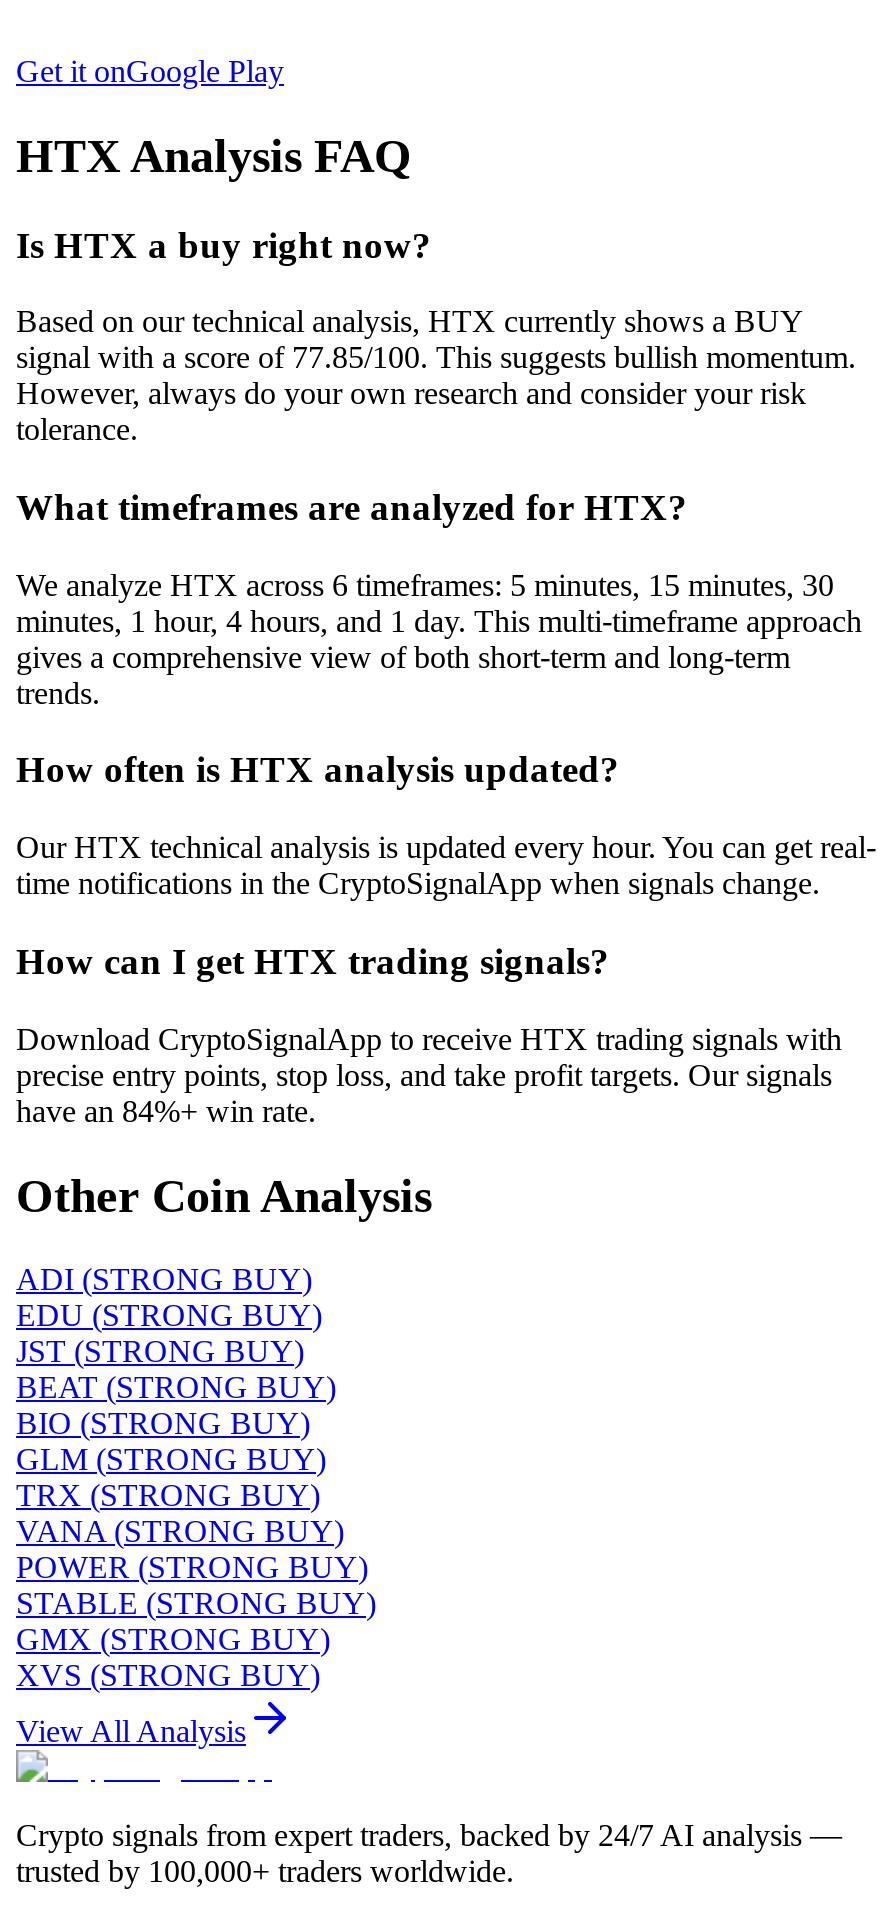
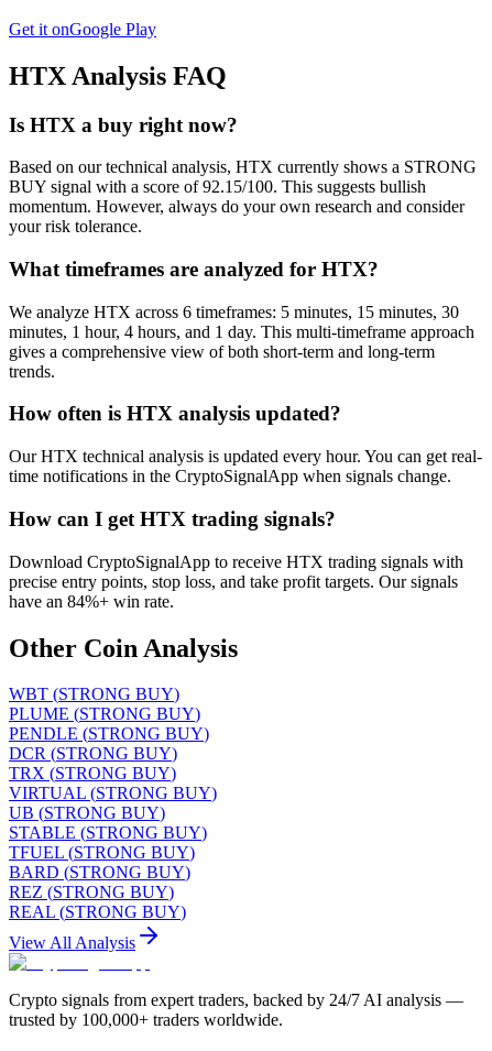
[16,305,856,447] Based on our technical analysis, HTX currently shows a BUY | signal with a score of 77.85/100. This suggests bullish momentum. | However, always do your own research and consider your risk | tolerance. -> [9,158,477,236] Based on our technical analysis, HTX currently shows a STRONG | BUY signal with a score of 92.15/100. This suggests bullish | momentum. However, always do your own research and consider | your risk tolerance.
[16,1263,336,1477] ADI (STRONG BUY) | EDU (STRONG BUY) | JST (STRONG BUY) | BEAT (STRONG BUY) | BIO (STRONG BUY) | GLM (STRONG BUY) -> [9,685,209,763] WBT (STRONG BUY) | PLUME (STRONG BUY) | PENDLE (STRONG BUY) | DCR (STRONG BUY)
moved [16,1479,320,1513] -> [9,764,176,783]: TRX (STRONG BUY)
[16,1515,344,1549] VANA (STRONG BUY) -> [9,784,217,803] VIRTUAL (STRONG BUY)
[16,1551,368,1585] POWER (STRONG BUY) -> [9,804,165,823] UB (STRONG BUY)
moved [16,1587,376,1621] -> [9,824,207,842]: STABLE (STRONG BUY)
[16,1623,330,1693] GMX (STRONG BUY) | XVS (STRONG BUY) -> [9,843,195,922] TFUEL (STRONG BUY) | BARD (STRONG BUY) | REZ (STRONG BUY) | REAL (STRONG BUY)

